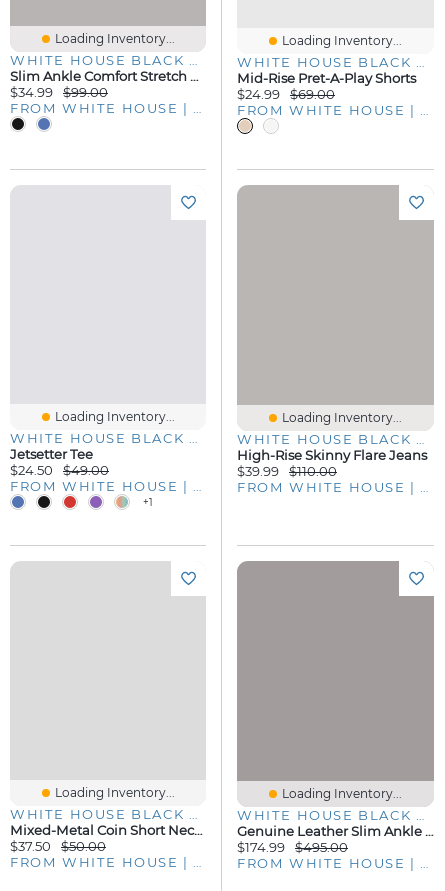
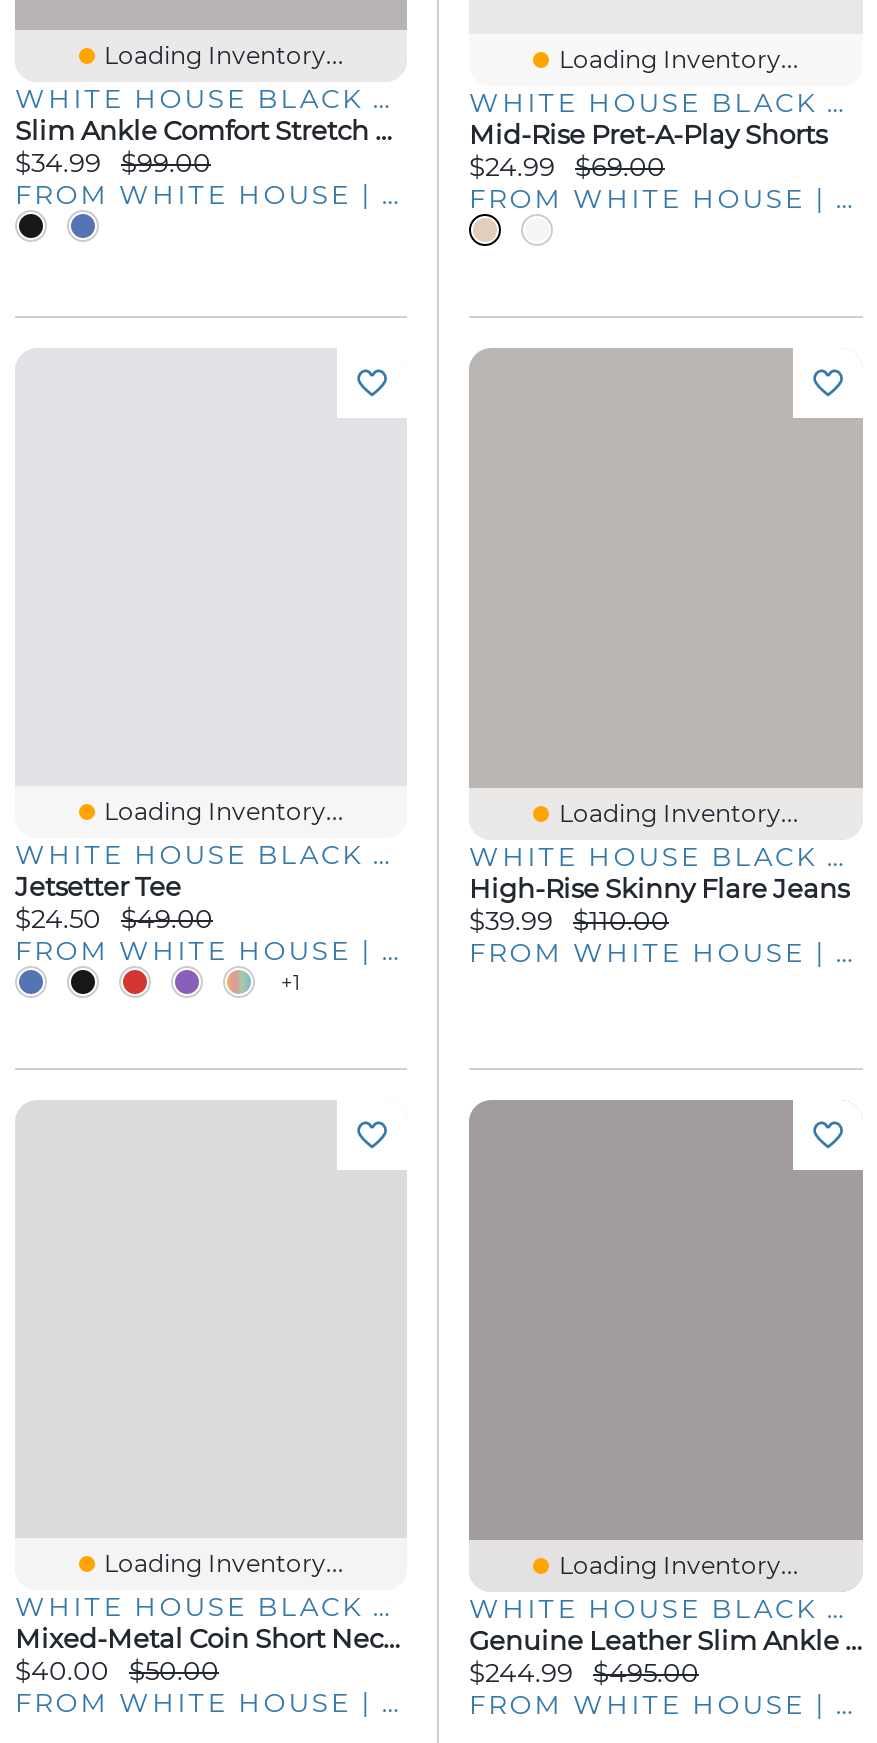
[10,837,106,853] $37.50 $50.00 -> [15,1653,219,1685] $40.00 $50.00
[237,839,348,855] $174.99 $495.00 -> [469,1656,699,1688] $244.99 $495.00

